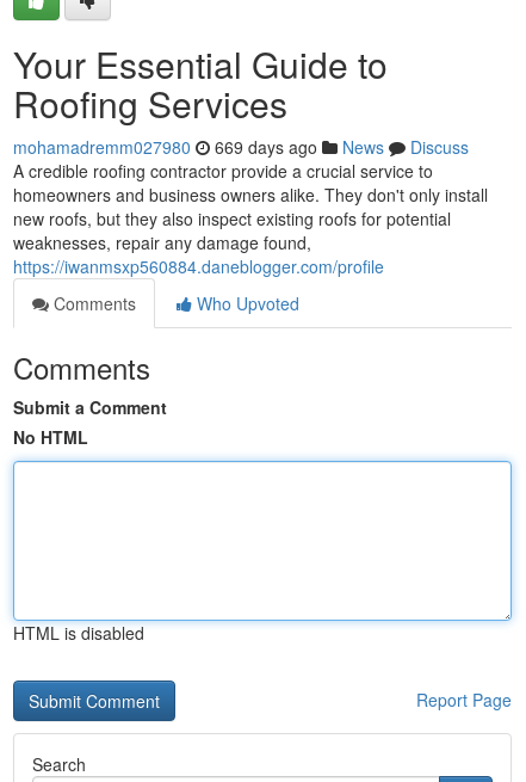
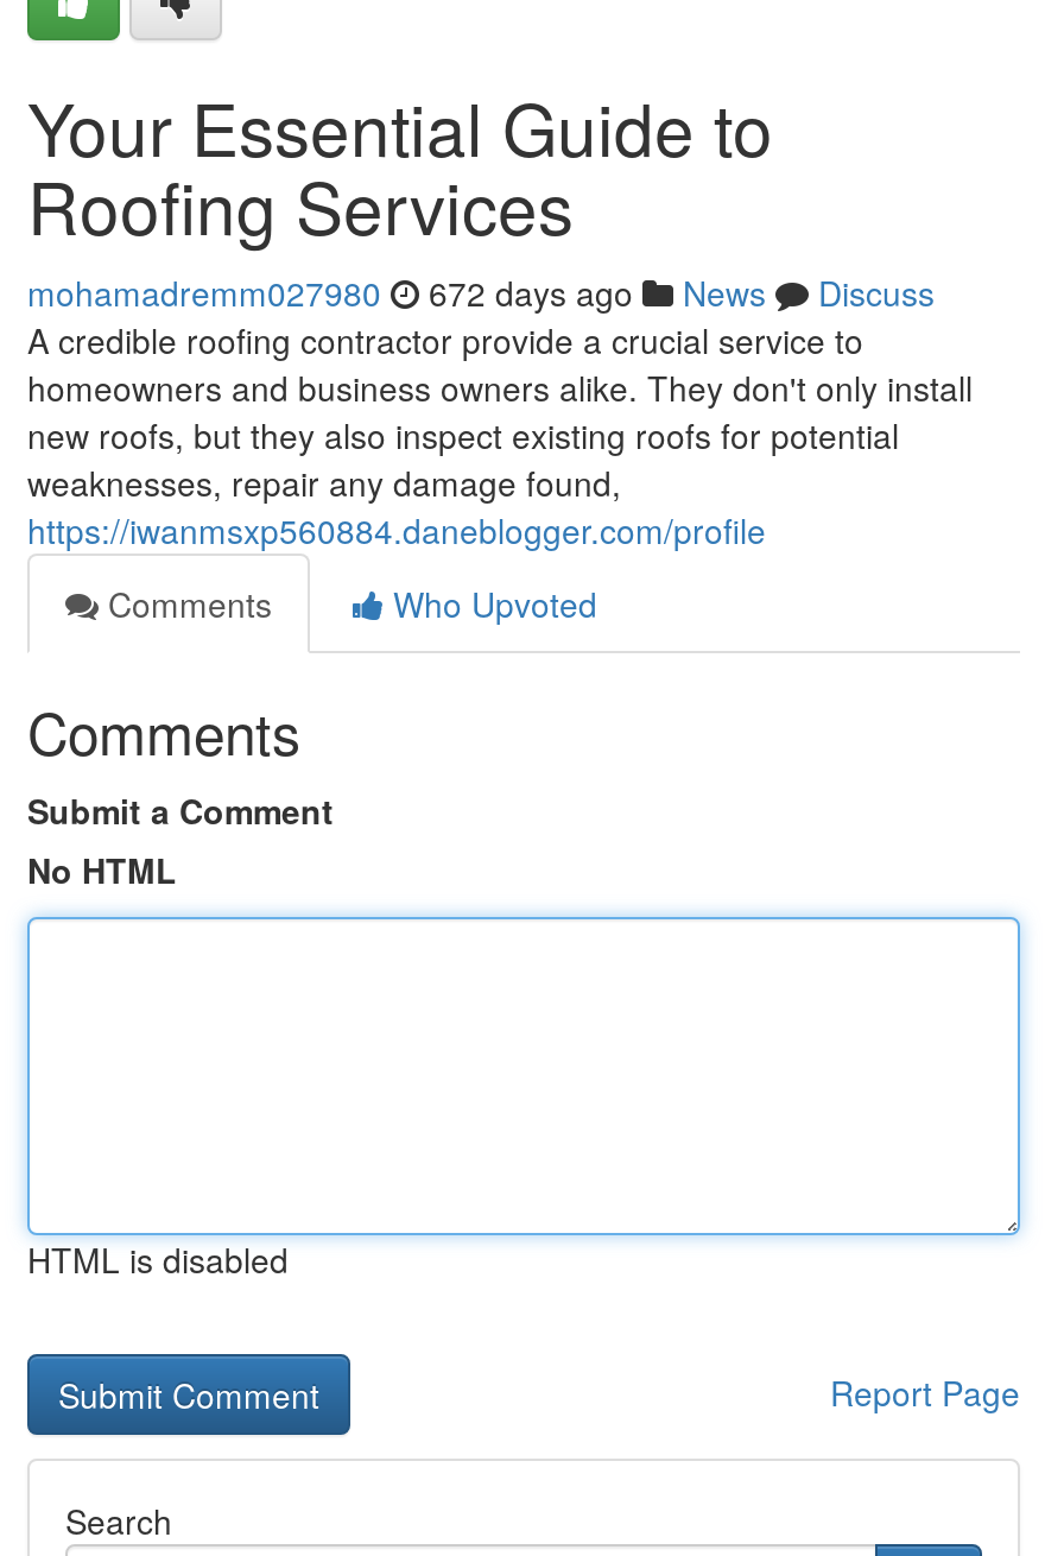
[13,135,469,159] mohamadremm027980 669 days ago News Discuss -> [27,268,935,316] mohamadremm027980 672 days ago News Discuss

